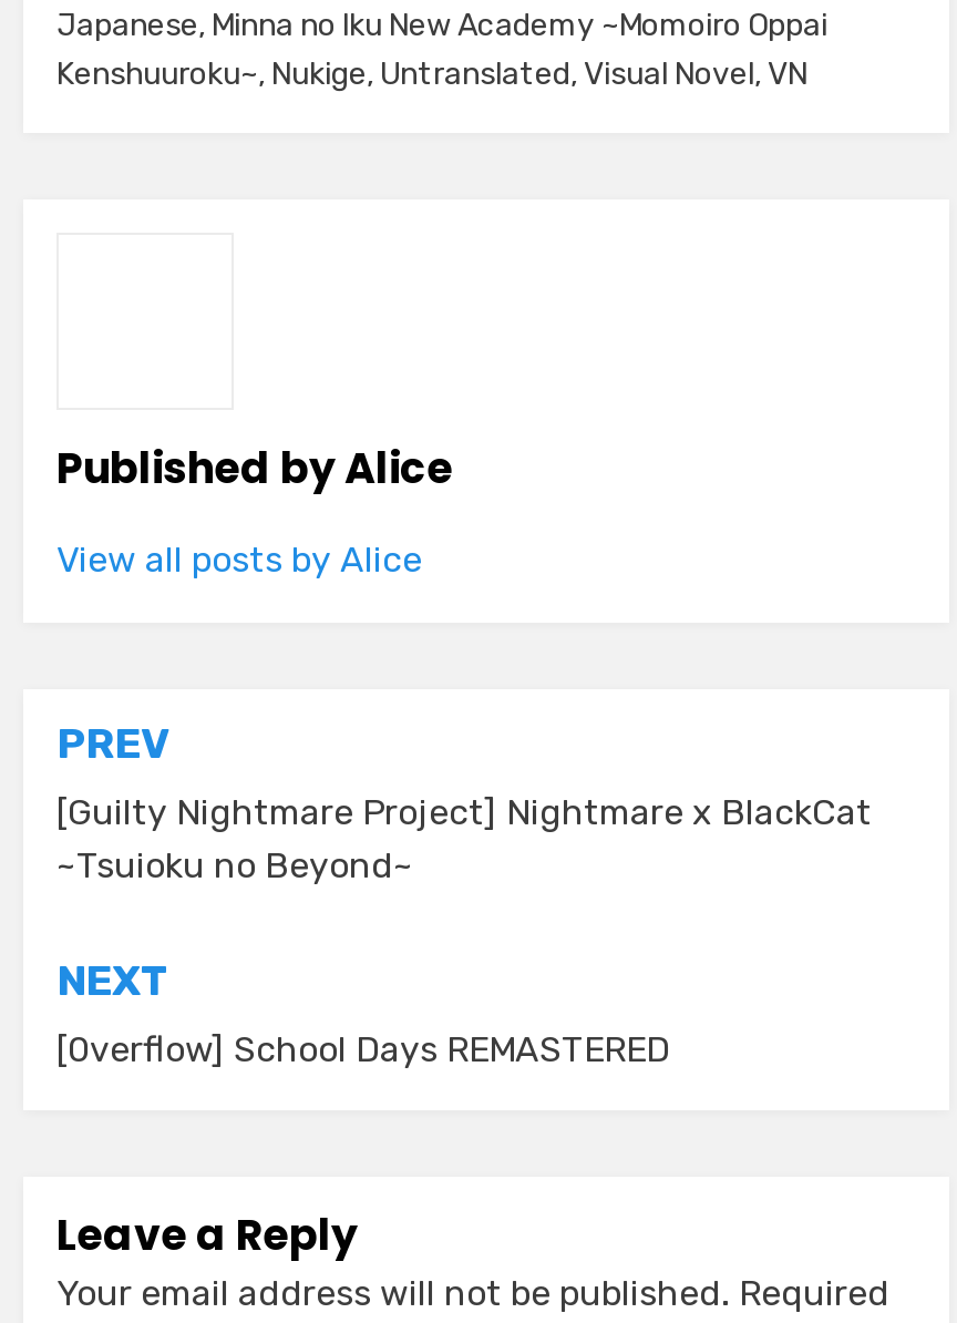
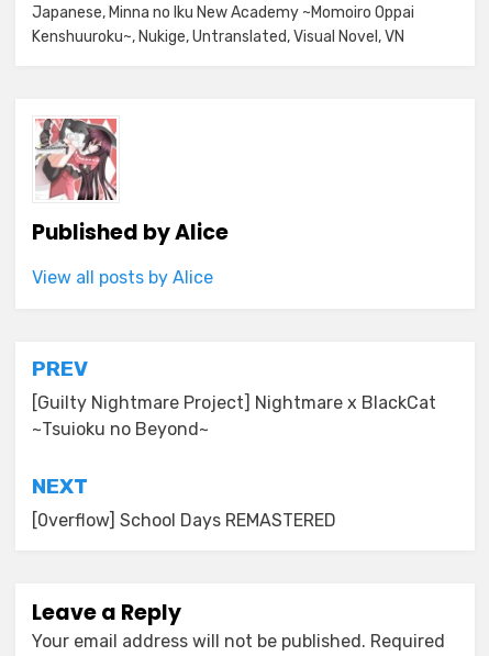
none -> [34,118,118,201] [image]

